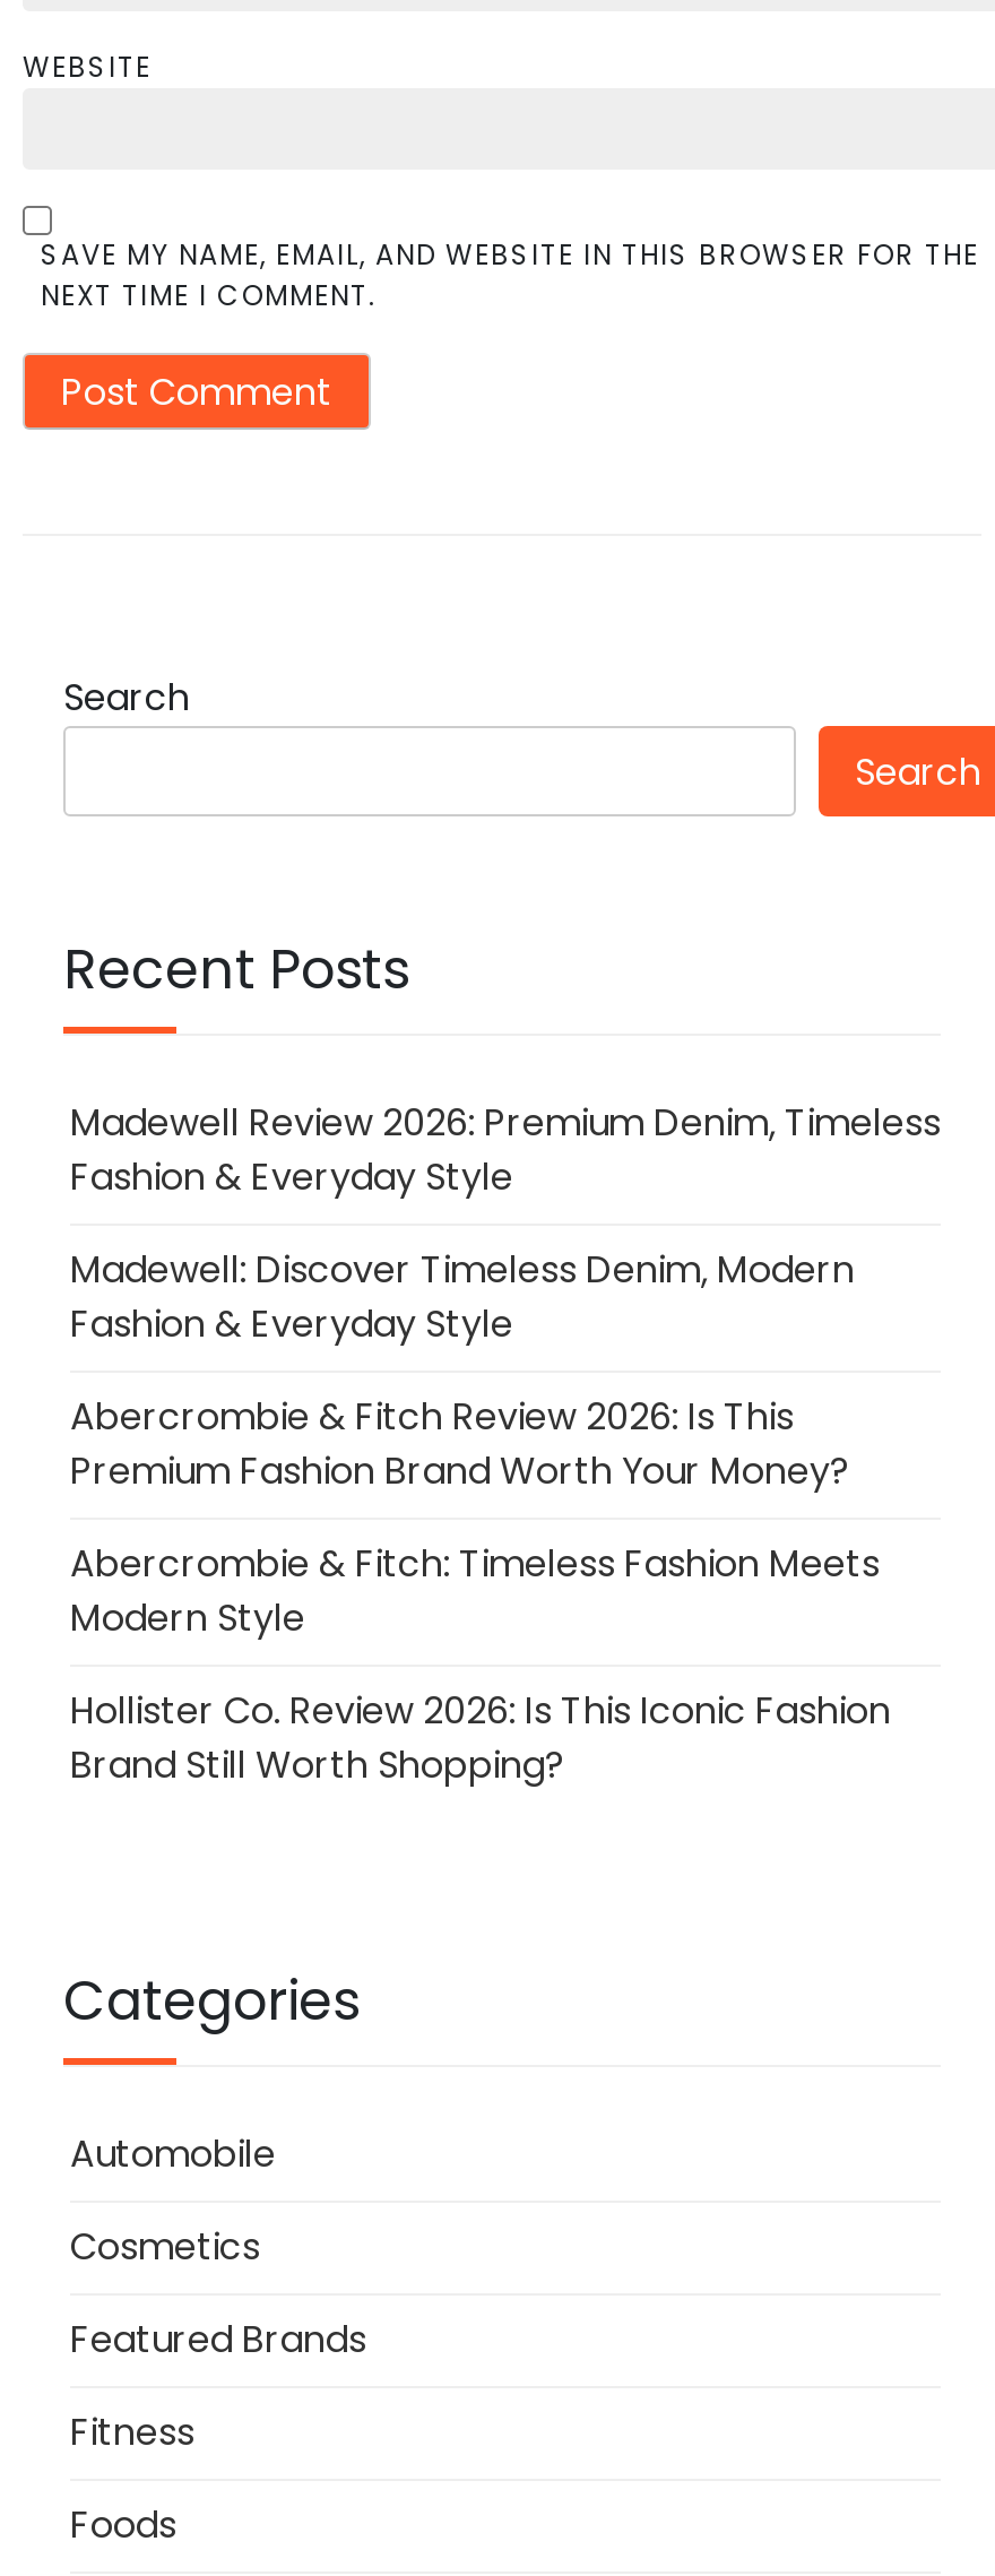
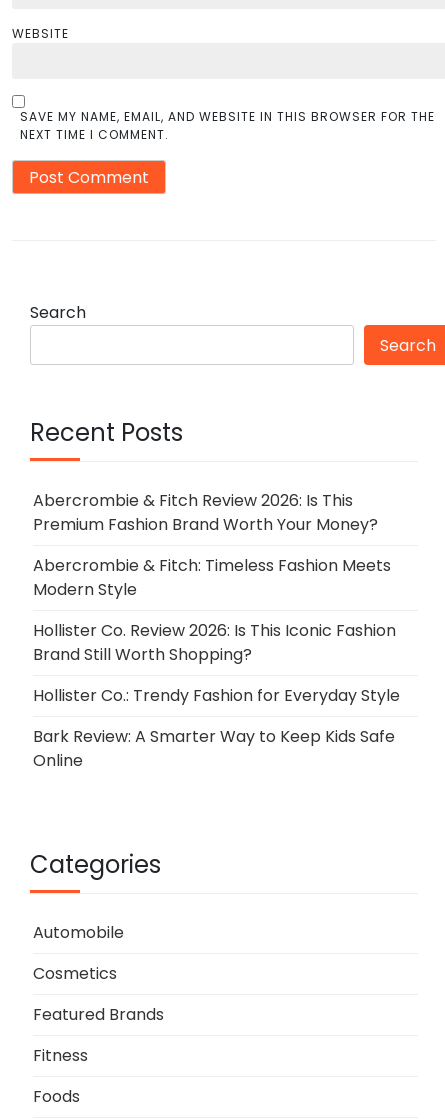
[70,1097,941,1350] Madewell Review 2026: Premium Denim, Timeless | Fashion & Everyday Style | Madewell: Discover Timeless Denim, Modern | Fashion & Everyday Style -> none
moved [70,1391,891,1791] -> [33,489,396,666]: Abercrombie & Fitch Review 2026: Is This | Premium Fashion Brand Worth Your Money? | Abercrombie & Fitch: Timeless Fashion Meets | Modern Style | Hollister Co. Review 2026: Is This Iconic Fashion | Brand Still Worth Shopping?
none -> [33,684,400,772] Hollister Co.: Trendy Fashion for Everyday Style | Bark Review: A Smarter Way to Keep Kids Safe | Online

